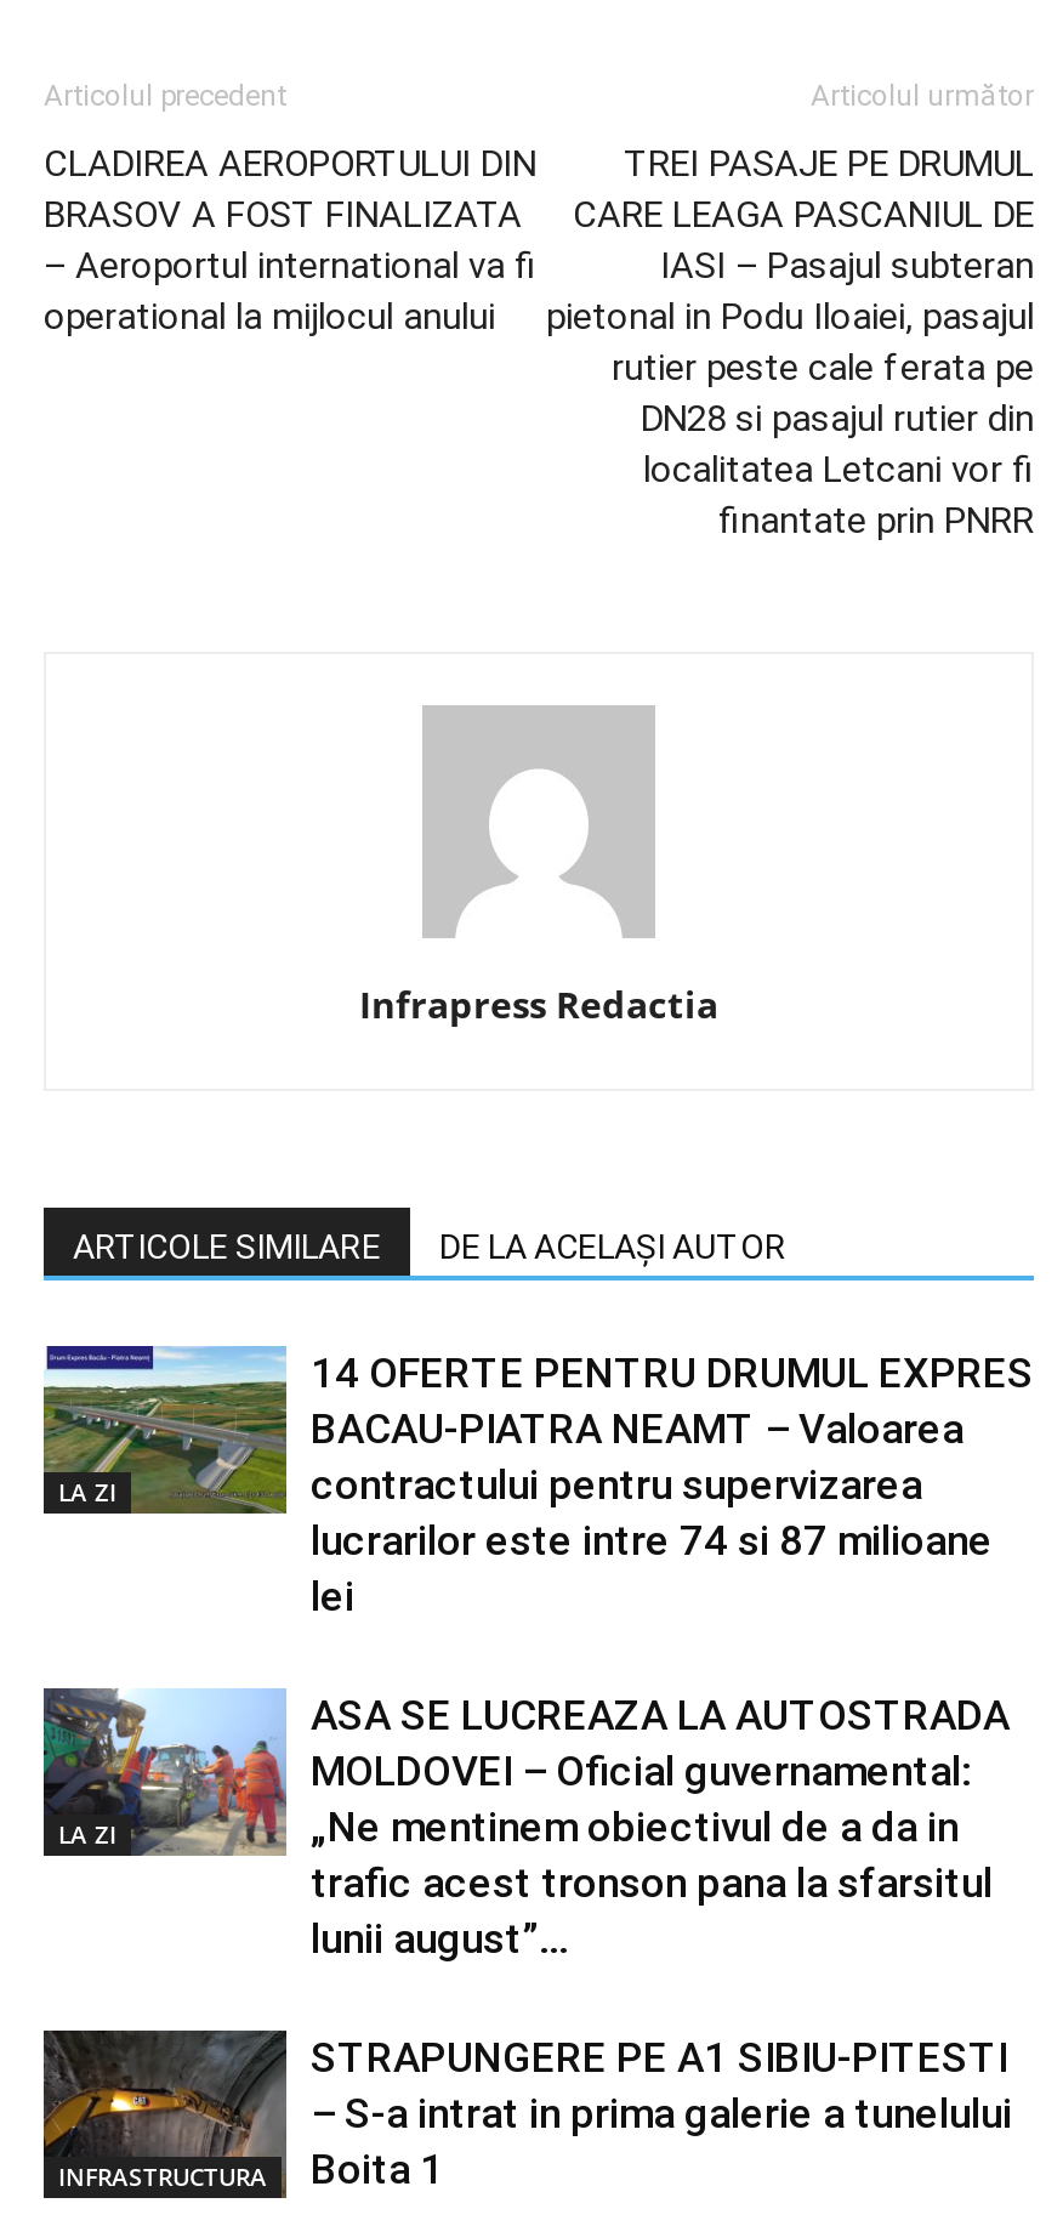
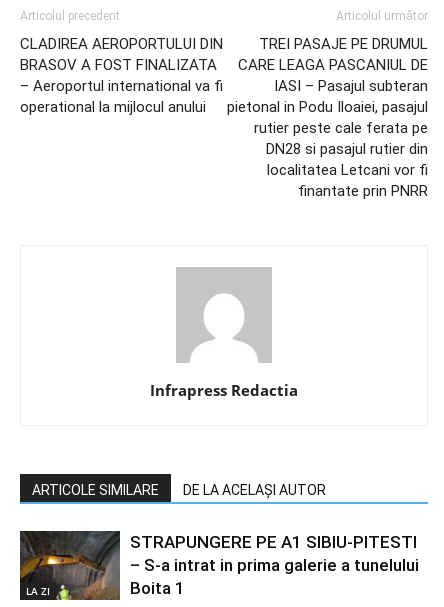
[41,1344,1034,1620] [image] | 14 OFERTE PENTRU DRUMUL EXPRES | BACAU-PIATRA NEAMT – Valoarea | contractului pentru supervizarea | lucrarilor este intre 74 si 87 milioane | lei -> none
[41,1686,277,1858] [image] | LA ZI -> none
[311,1691,1010,1963] ASA SE LUCREAZA LA AUTOSTRADA | MOLDOVEI – Oficial guvernamental: | „Ne mentinem obiectivul de a da in | trafic acest tronson pana la sfarsitul | lunii august”... -> none
[58,2159,267,2193] INFRASTRUCTURA -> none

